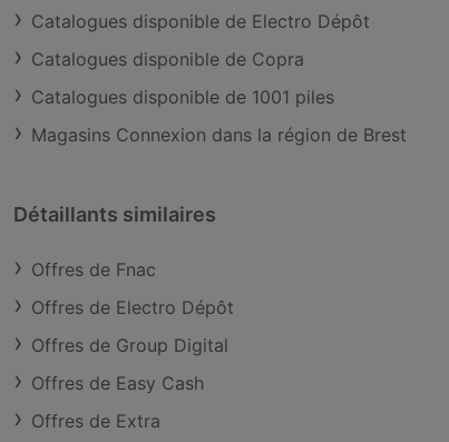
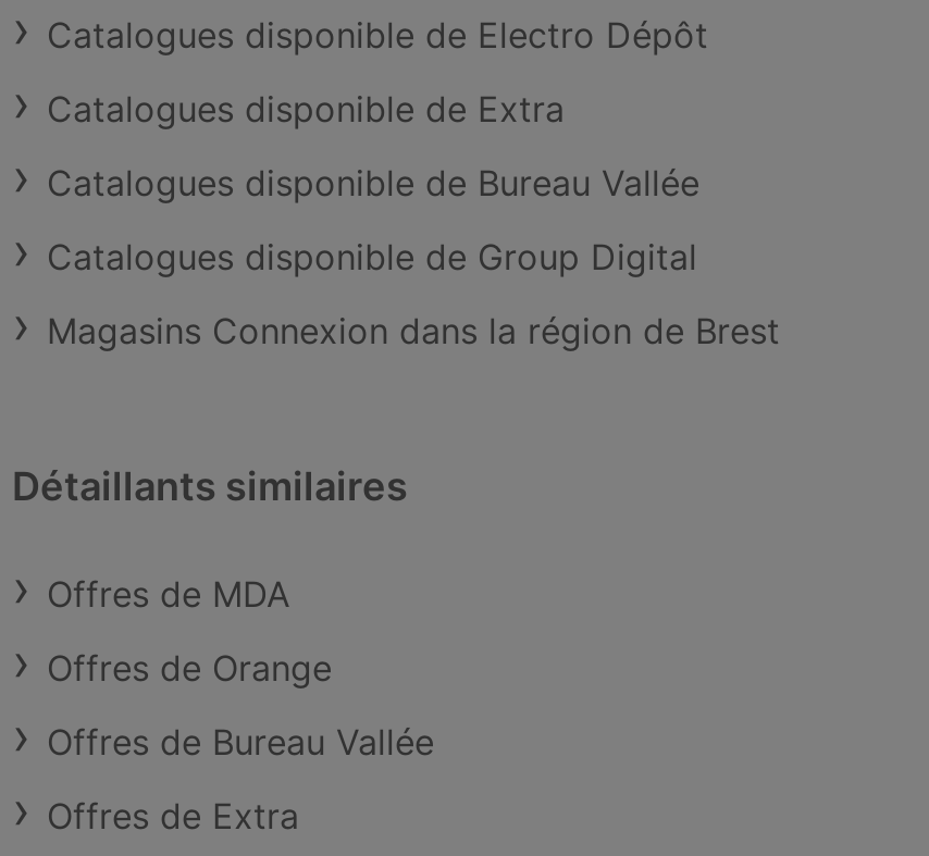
[31,48,334,108] Catalogues disponible de Copra | Catalogues disponible de 1001 piles -> [47,87,699,278] Catalogues disponible de Extra | Catalogues disponible de Bureau Vallée | Catalogues disponible de Group Digital
moved [13,124,407,226] -> [12,309,780,509]: Magasins Connexion dans la région de Brest | Détaillants similaires
[31,258,234,394] Offres de Fnac | Offres de Electro Dépôt | Offres de Group Digital | Offres de Easy Cash -> [47,572,434,764] Offres de MDA | Offres de Orange | Offres de Bureau Vallée

